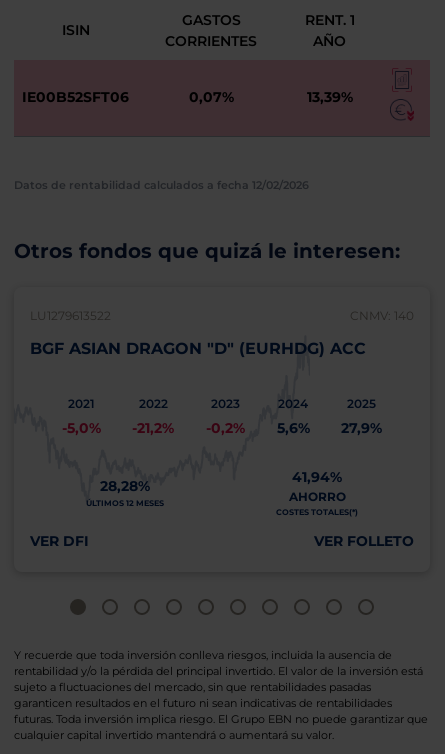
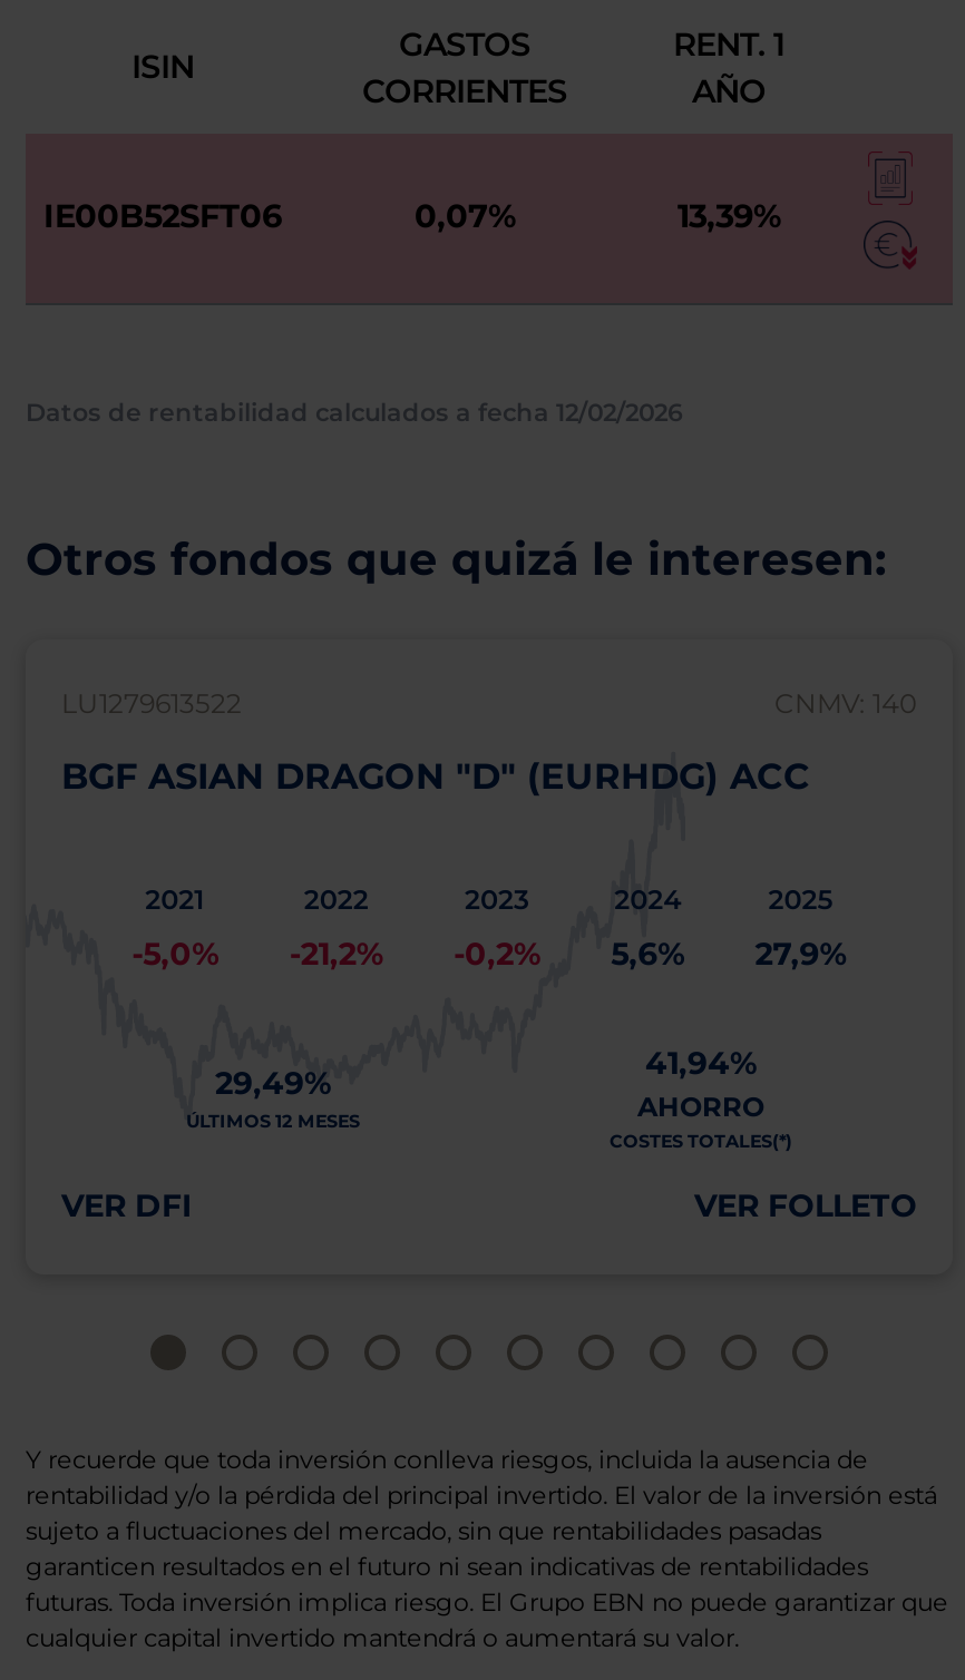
[100,477,150,495] 28,28% -> [215,1063,331,1103] 29,49%

